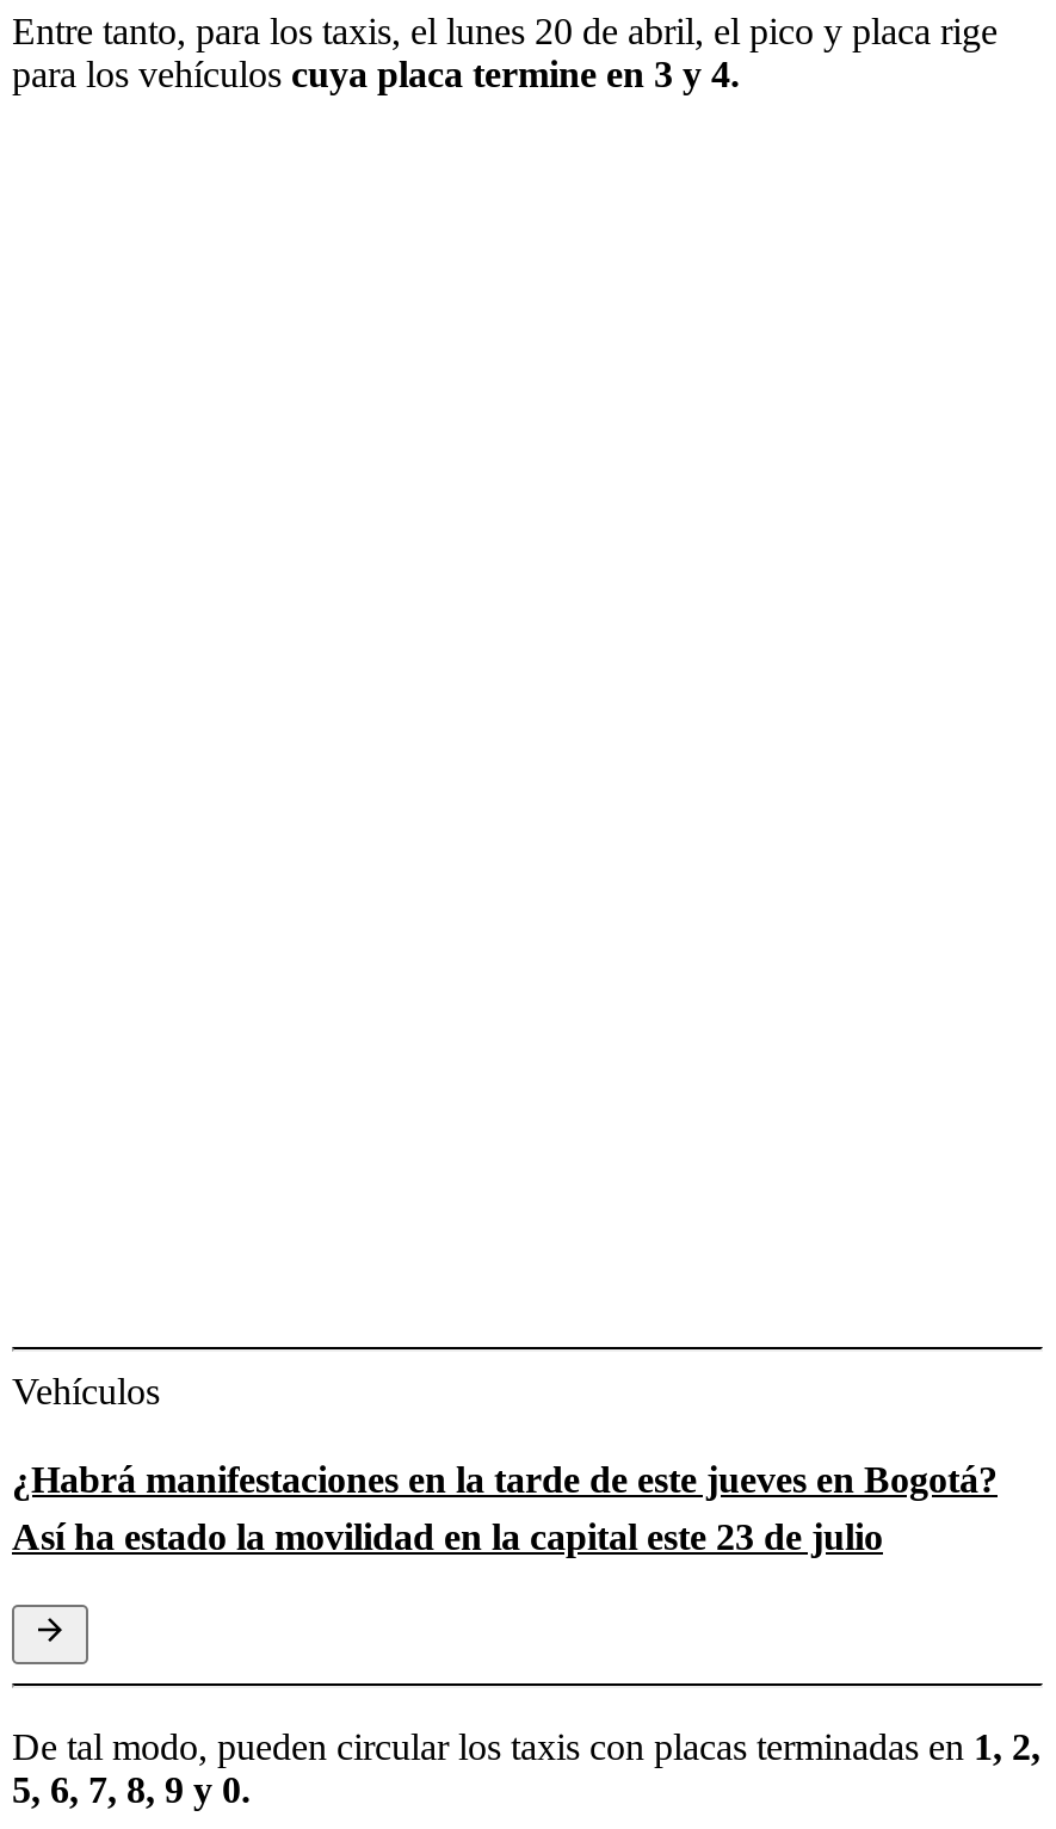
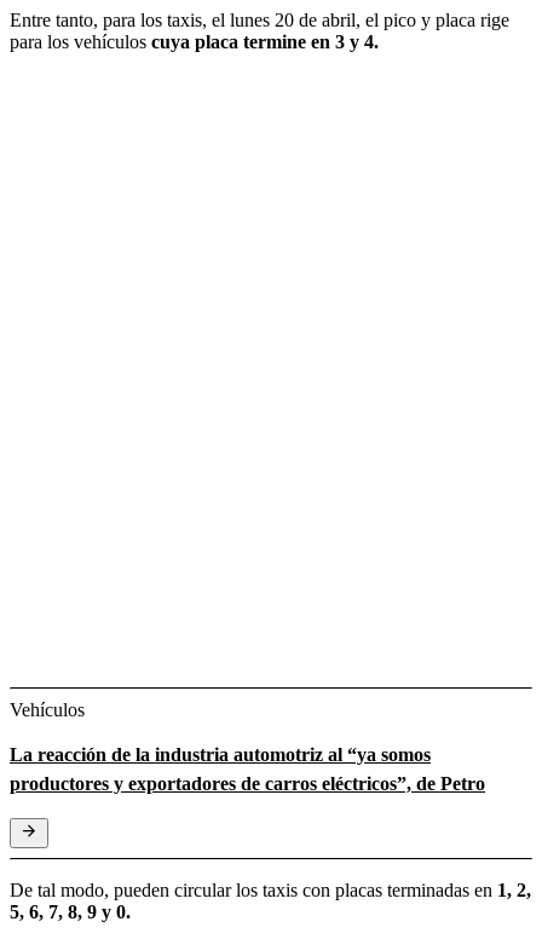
[12,1459,998,1557] ¿Habrá manifestaciones en la tarde de este jueves en Bogotá? | Así ha estado la movilidad en la capital este 23 de julio -> [10,744,485,794] La reacción de la industria automotriz al “ya somos | productores y exportadores de carros eléctricos”, de Petro

